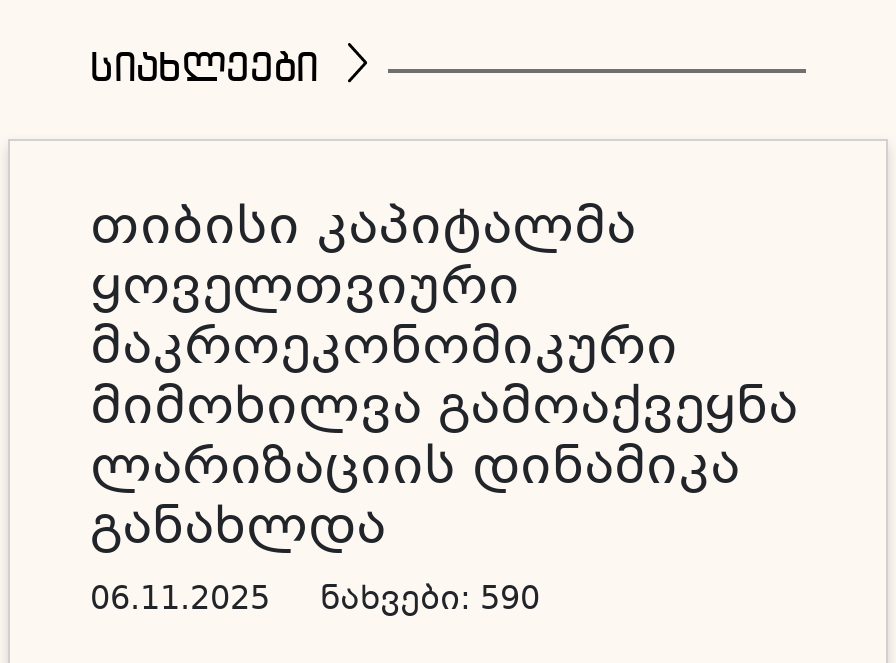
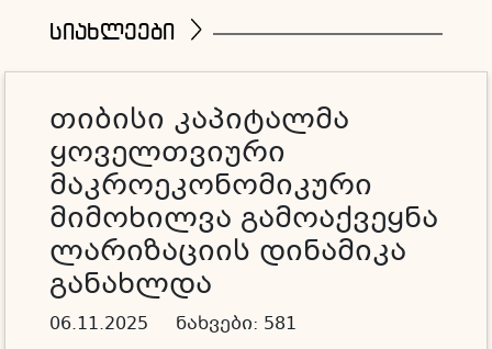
[90,575,540,625] 06.11.2025 ნახვები: 590 -> [49,311,297,338] 06.11.2025 ნახვები: 581

